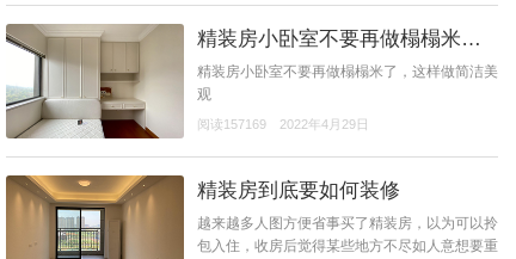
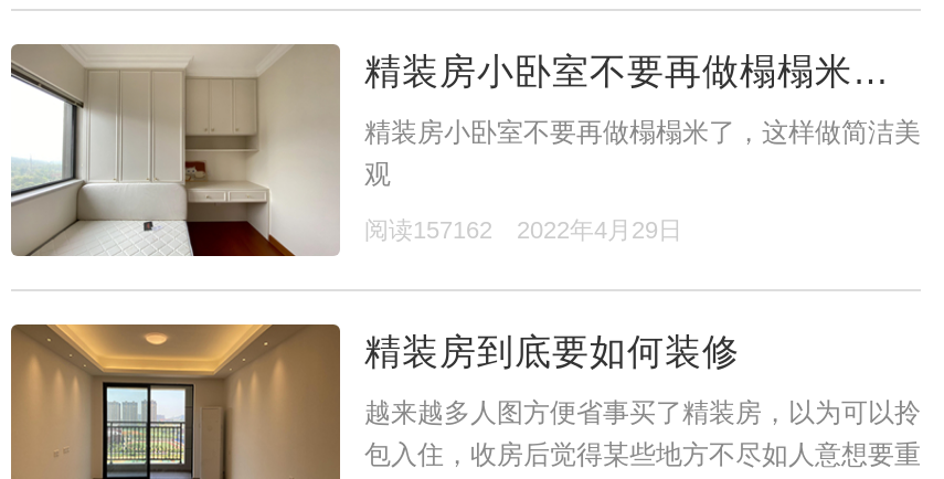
[197,117,369,131] 阅读157169 2022年4月29日 -> [364,217,682,243] 阅读157162 2022年4月29日

